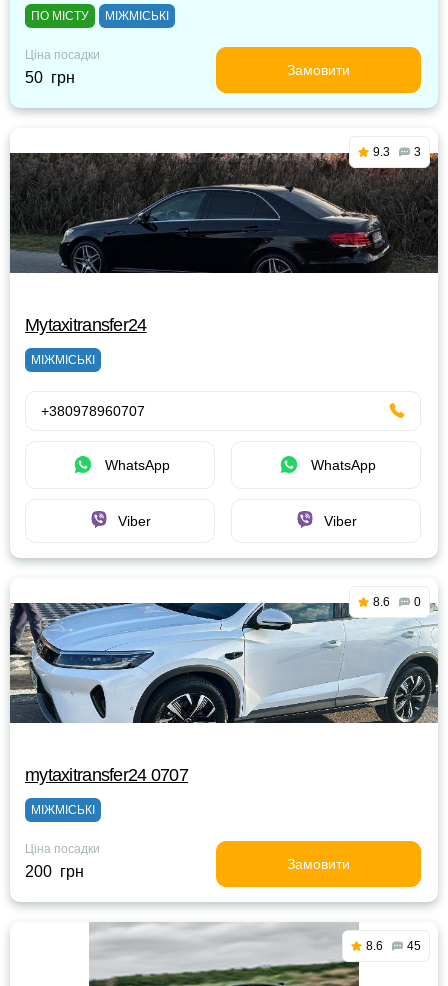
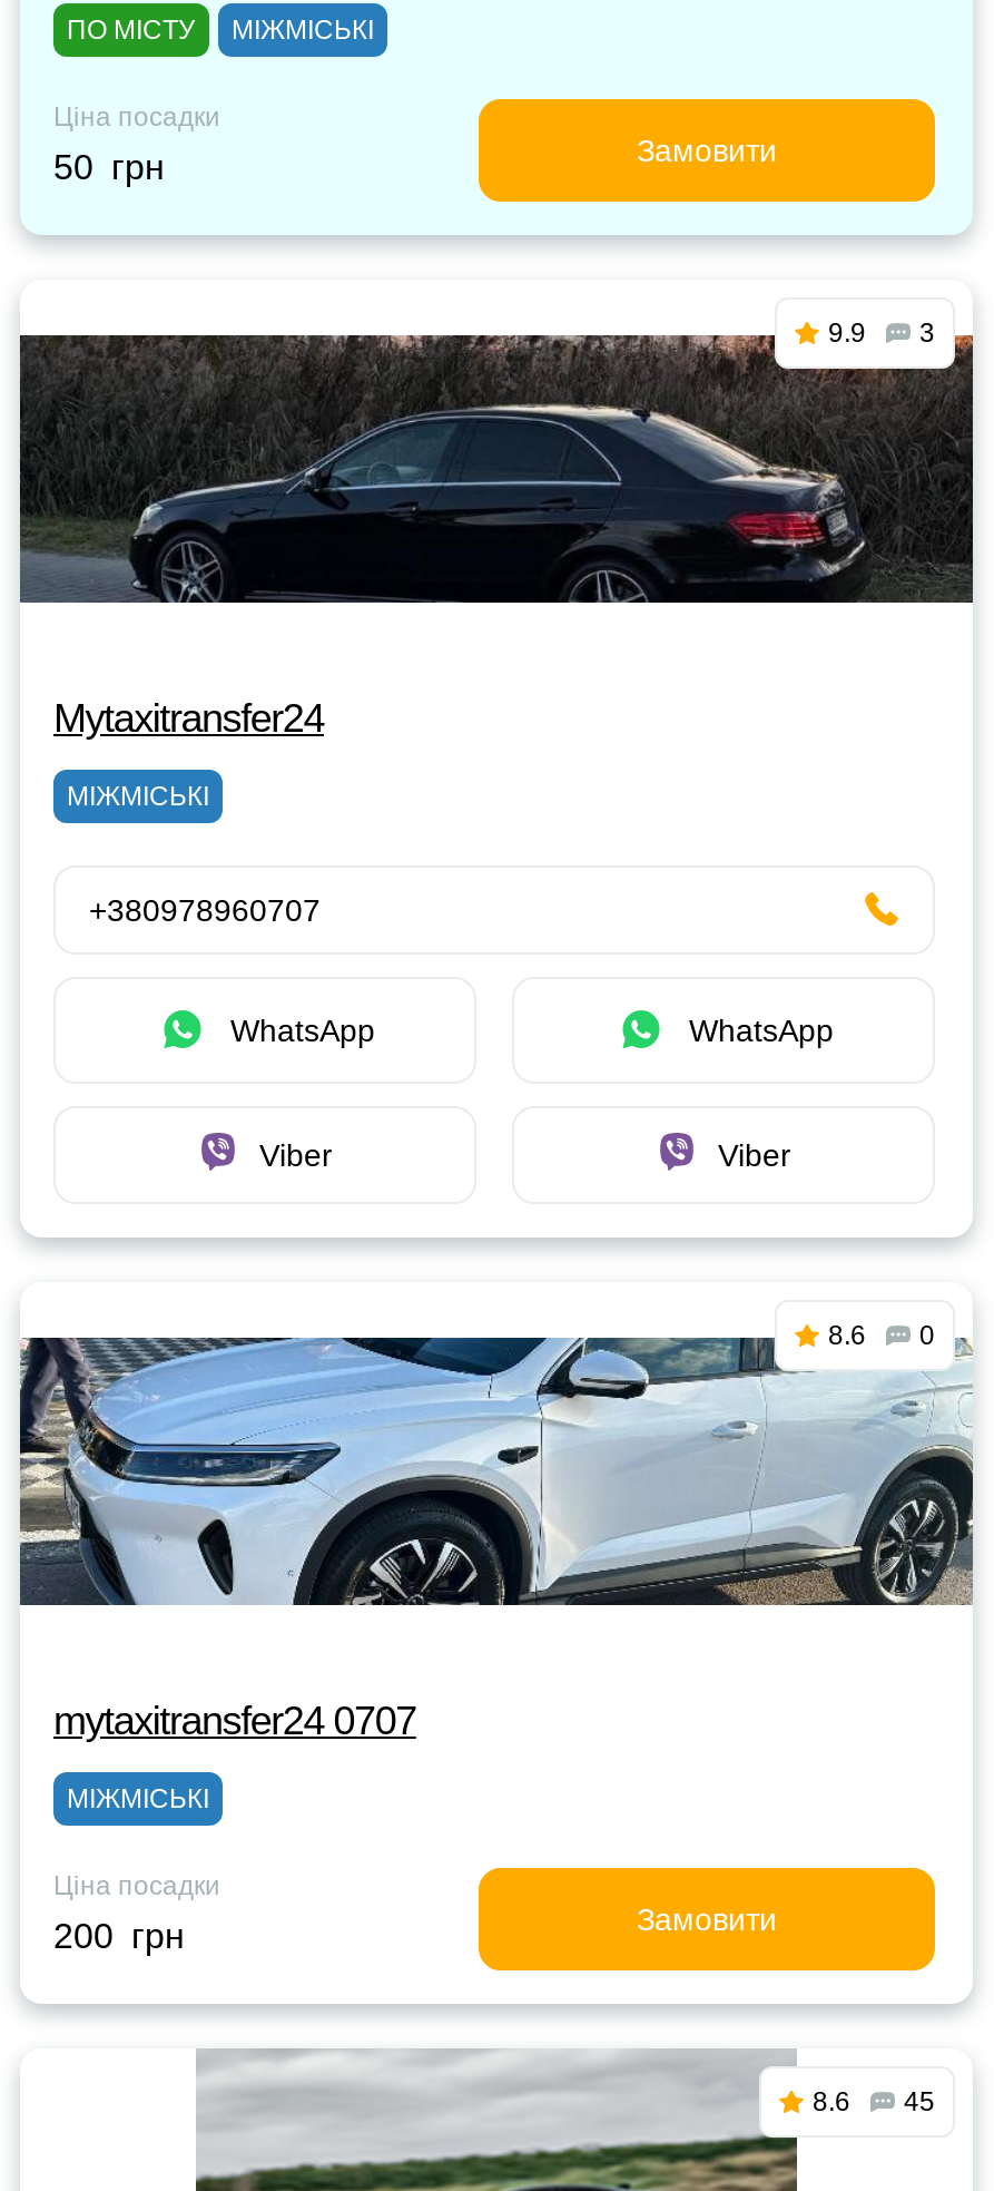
[373,145,421,159] 9.3 3 -> [828,317,935,349] 9.9 3

